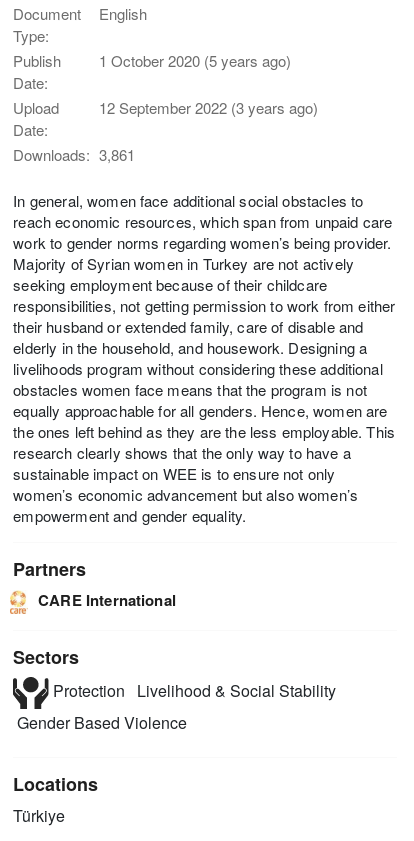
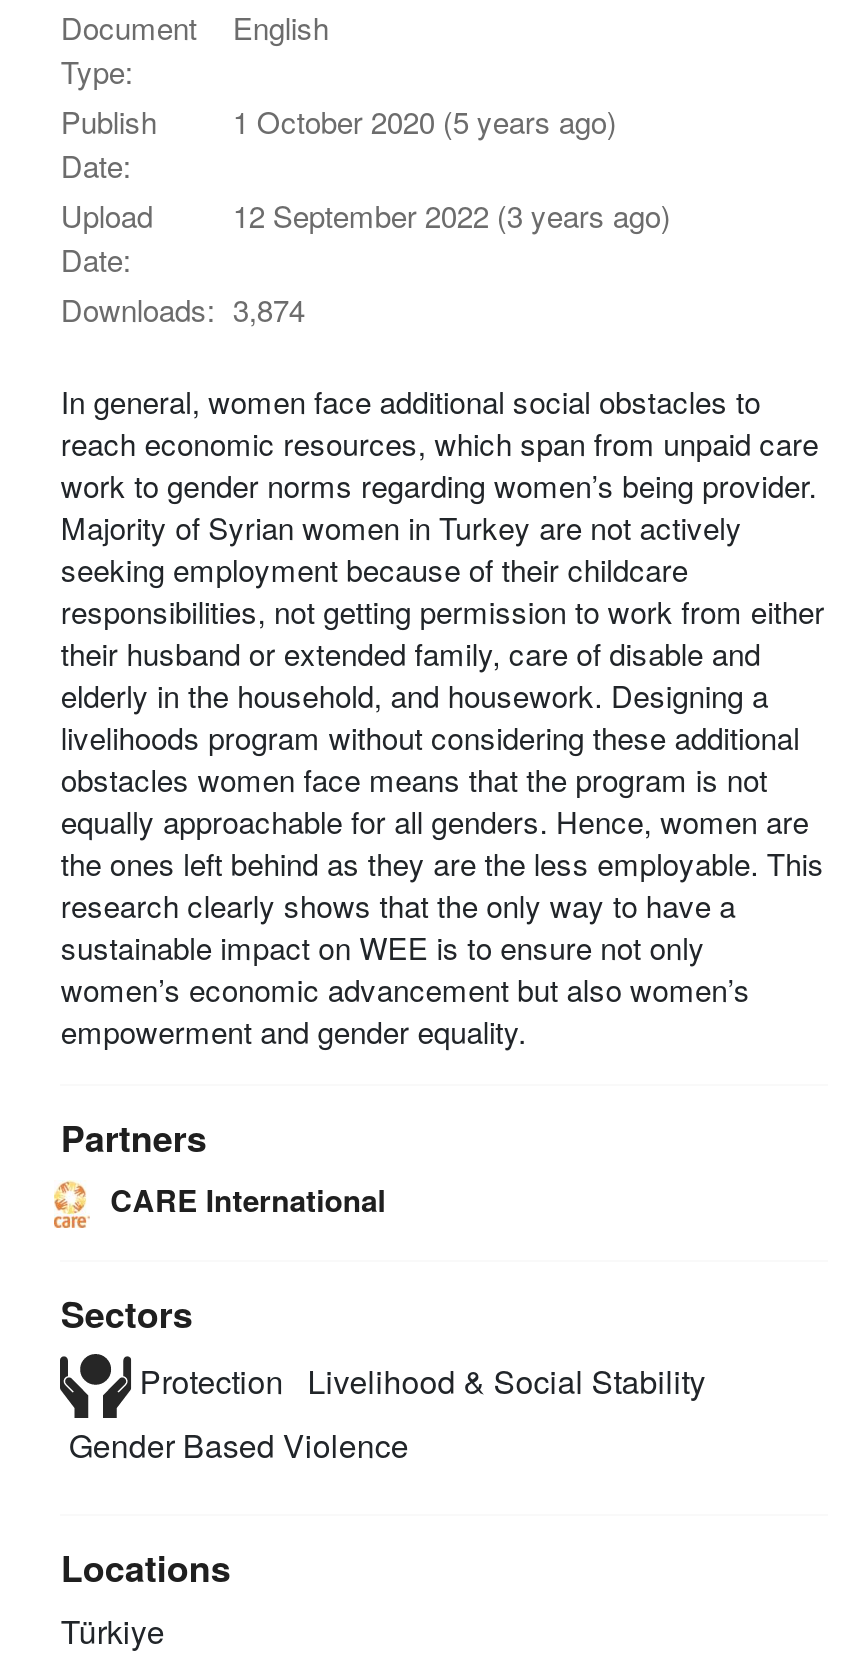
[13,144,135,165] Downloads: 3,861 -> [61,288,305,330] Downloads: 3,874

